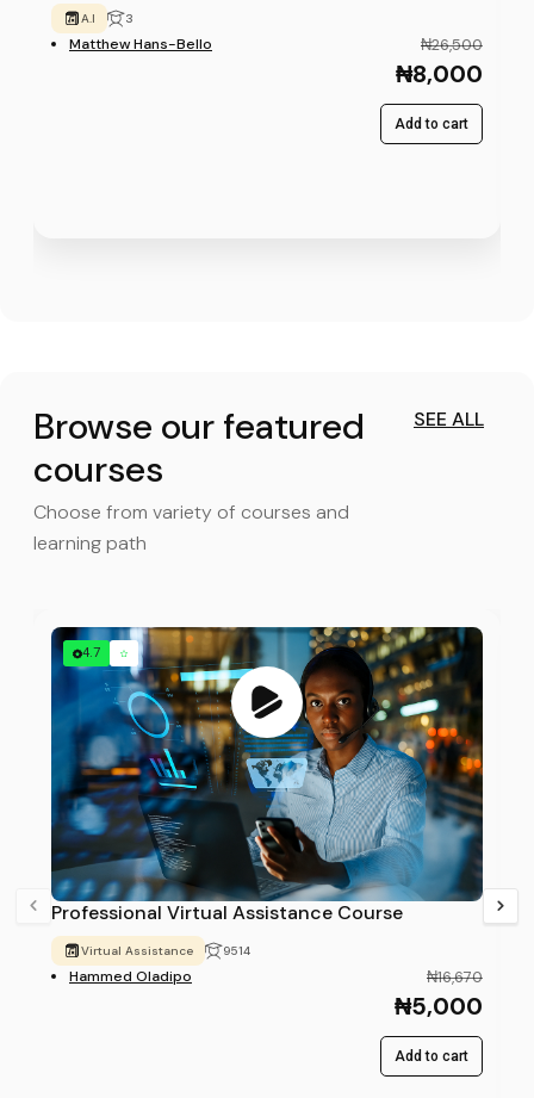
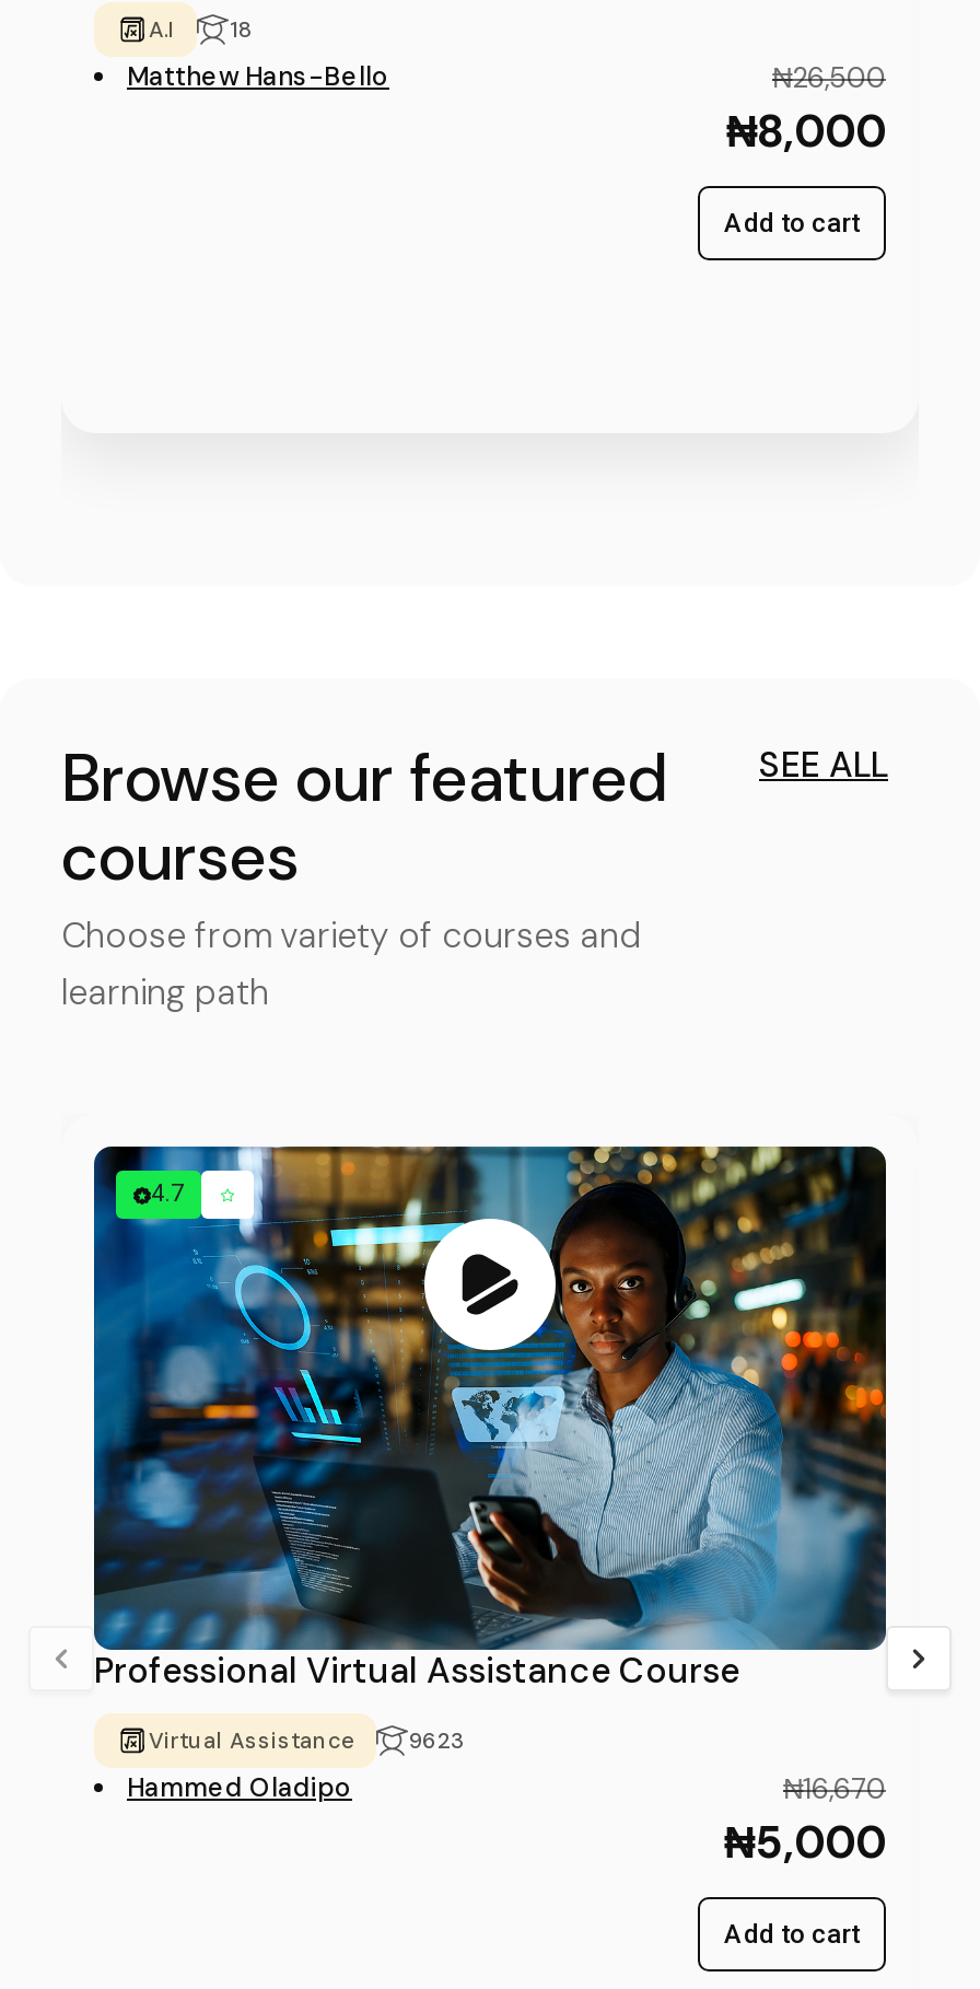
[81,11,133,27] A.I 3 -> [149,16,254,45] A.I 18
[81,944,250,959] Virtual Assistance 9514 -> [149,1728,466,1756] Virtual Assistance 9623

